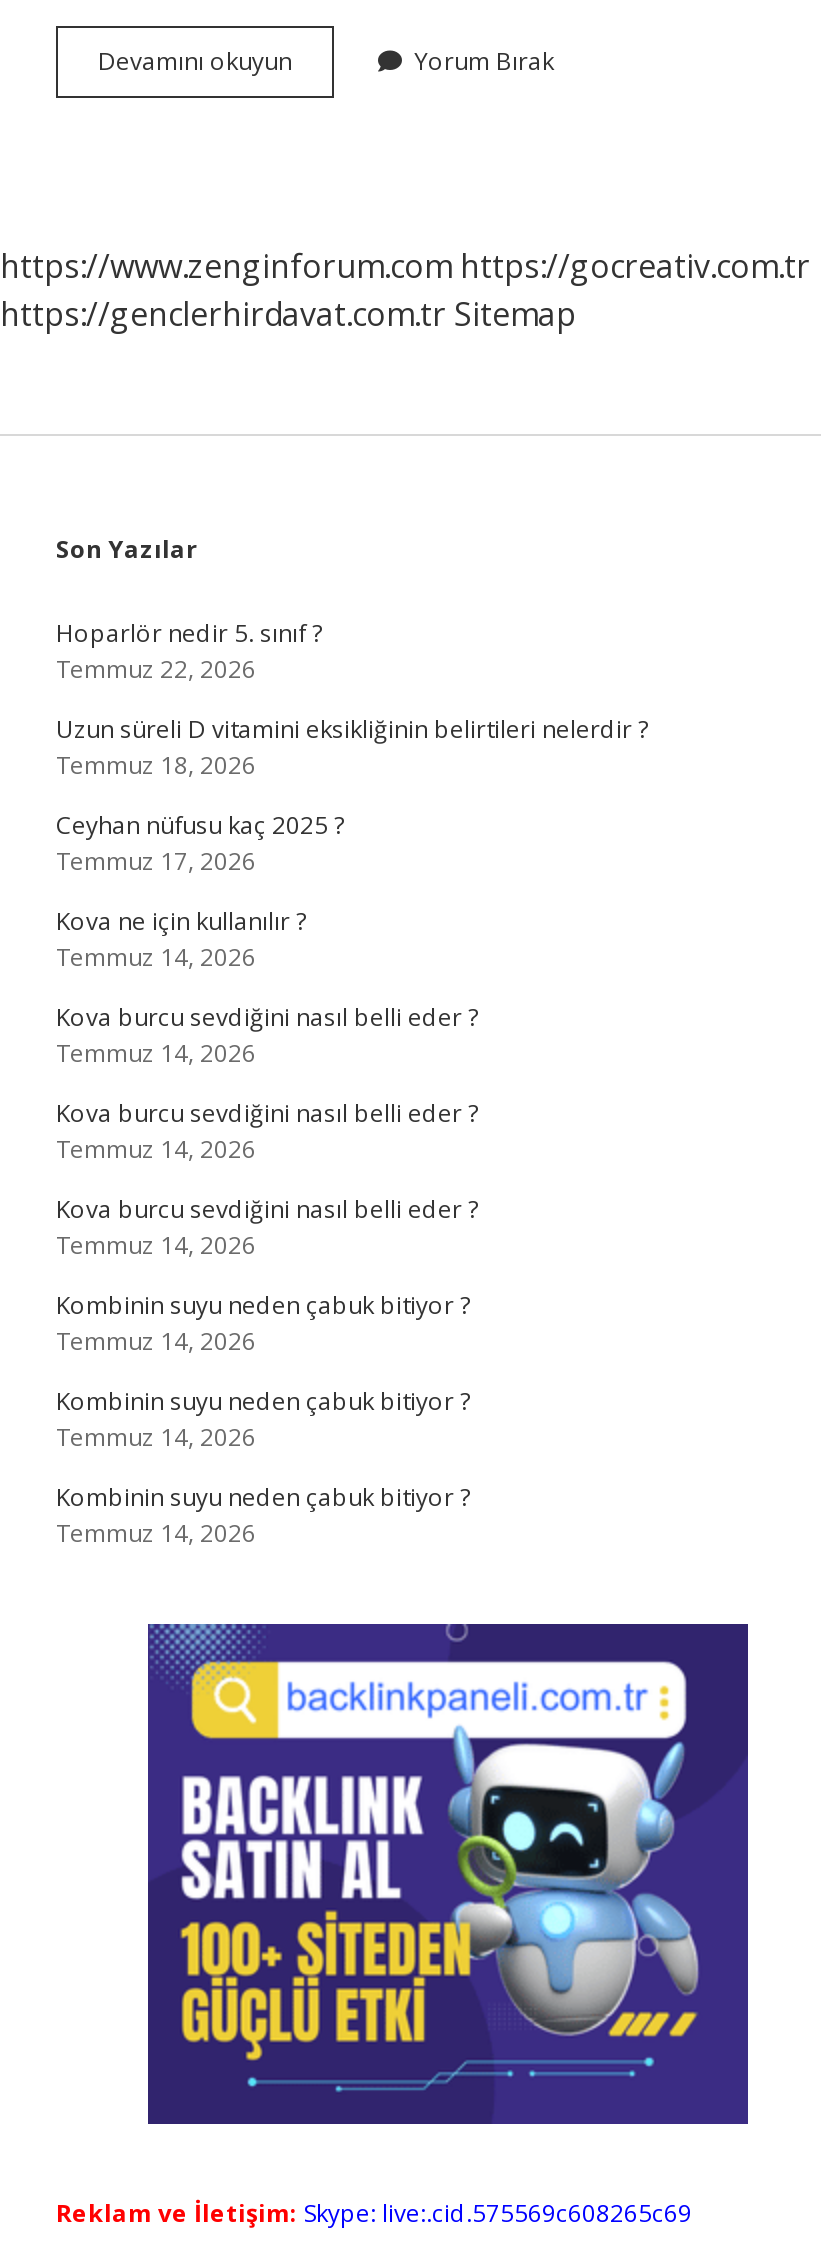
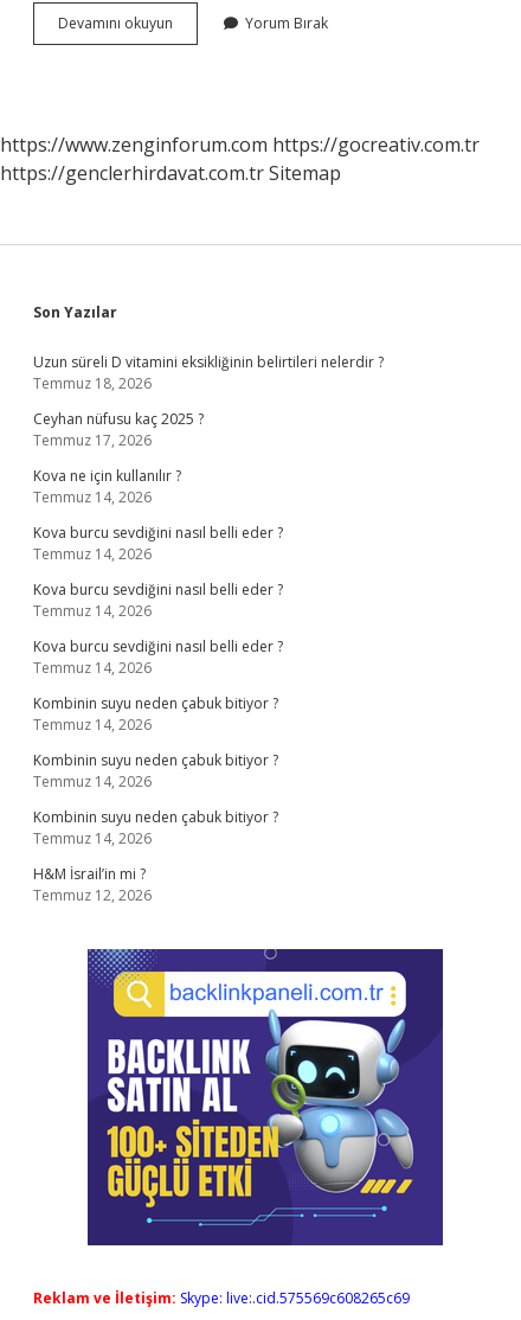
[56,616,322,686] Hoparlör nedir 5. sınıf ? | Temmuz 22, 2026 -> none
moved [56,712,648,1550] -> [33,352,384,848]: Uzun süreli D vitamini eksikliğinin belirtileri nelerdir ? | Temmuz 18, 2026 | Ceyhan nüfusu kaç 2025 ? | ... | Kombinin suyu neden çabuk bitiyor ? | Temmuz 14, 2026
none -> [33,864,152,905] H&M İsrail’in mi ? | Temmuz 12, 2026

